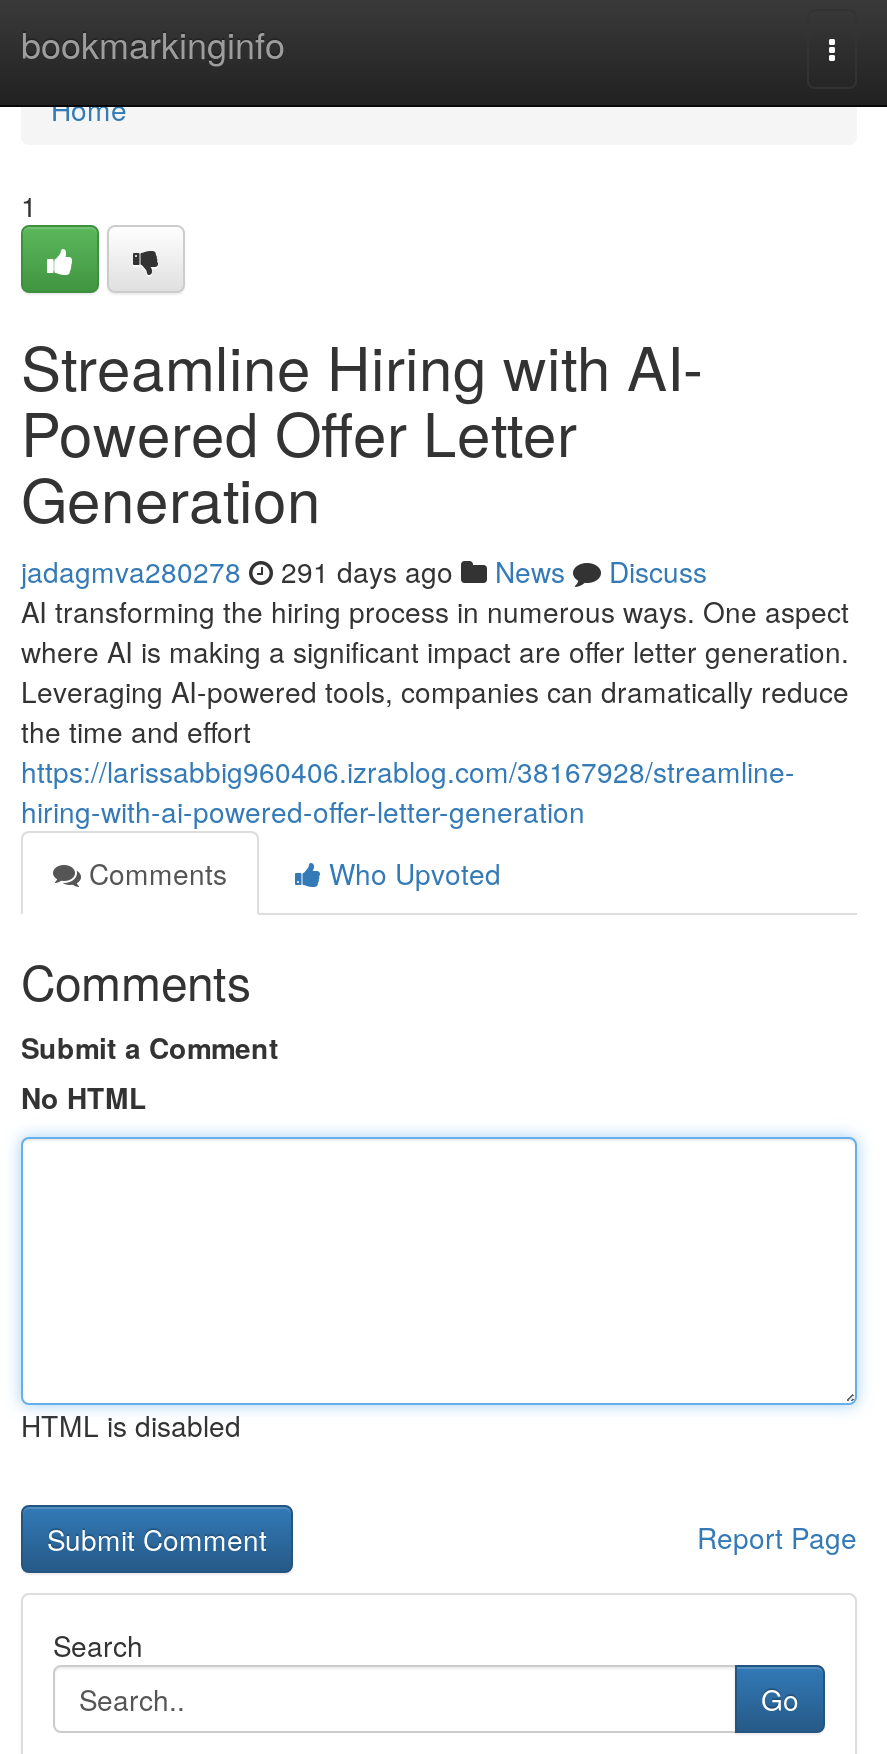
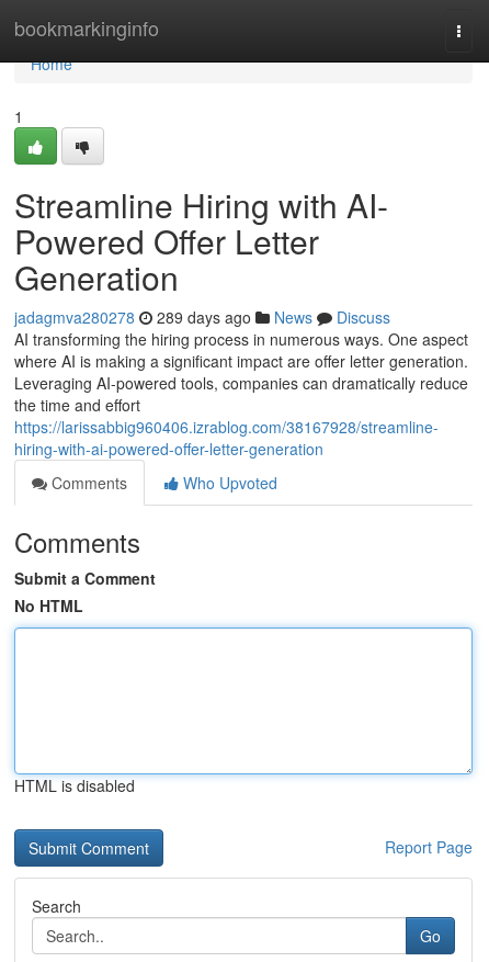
[21,551,707,591] jadagmva280278 291 days ago News Discuss -> [14,306,390,328] jadagmva280278 289 days ago News Discuss

